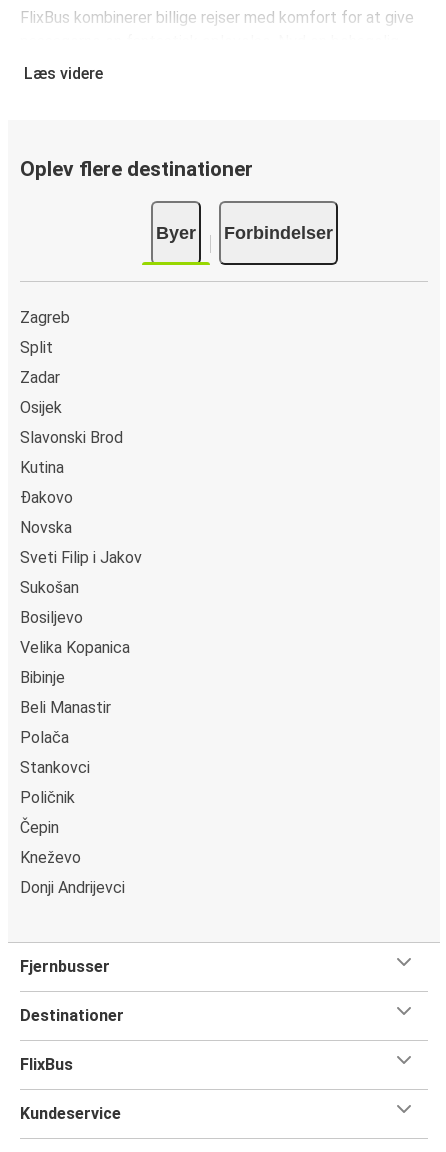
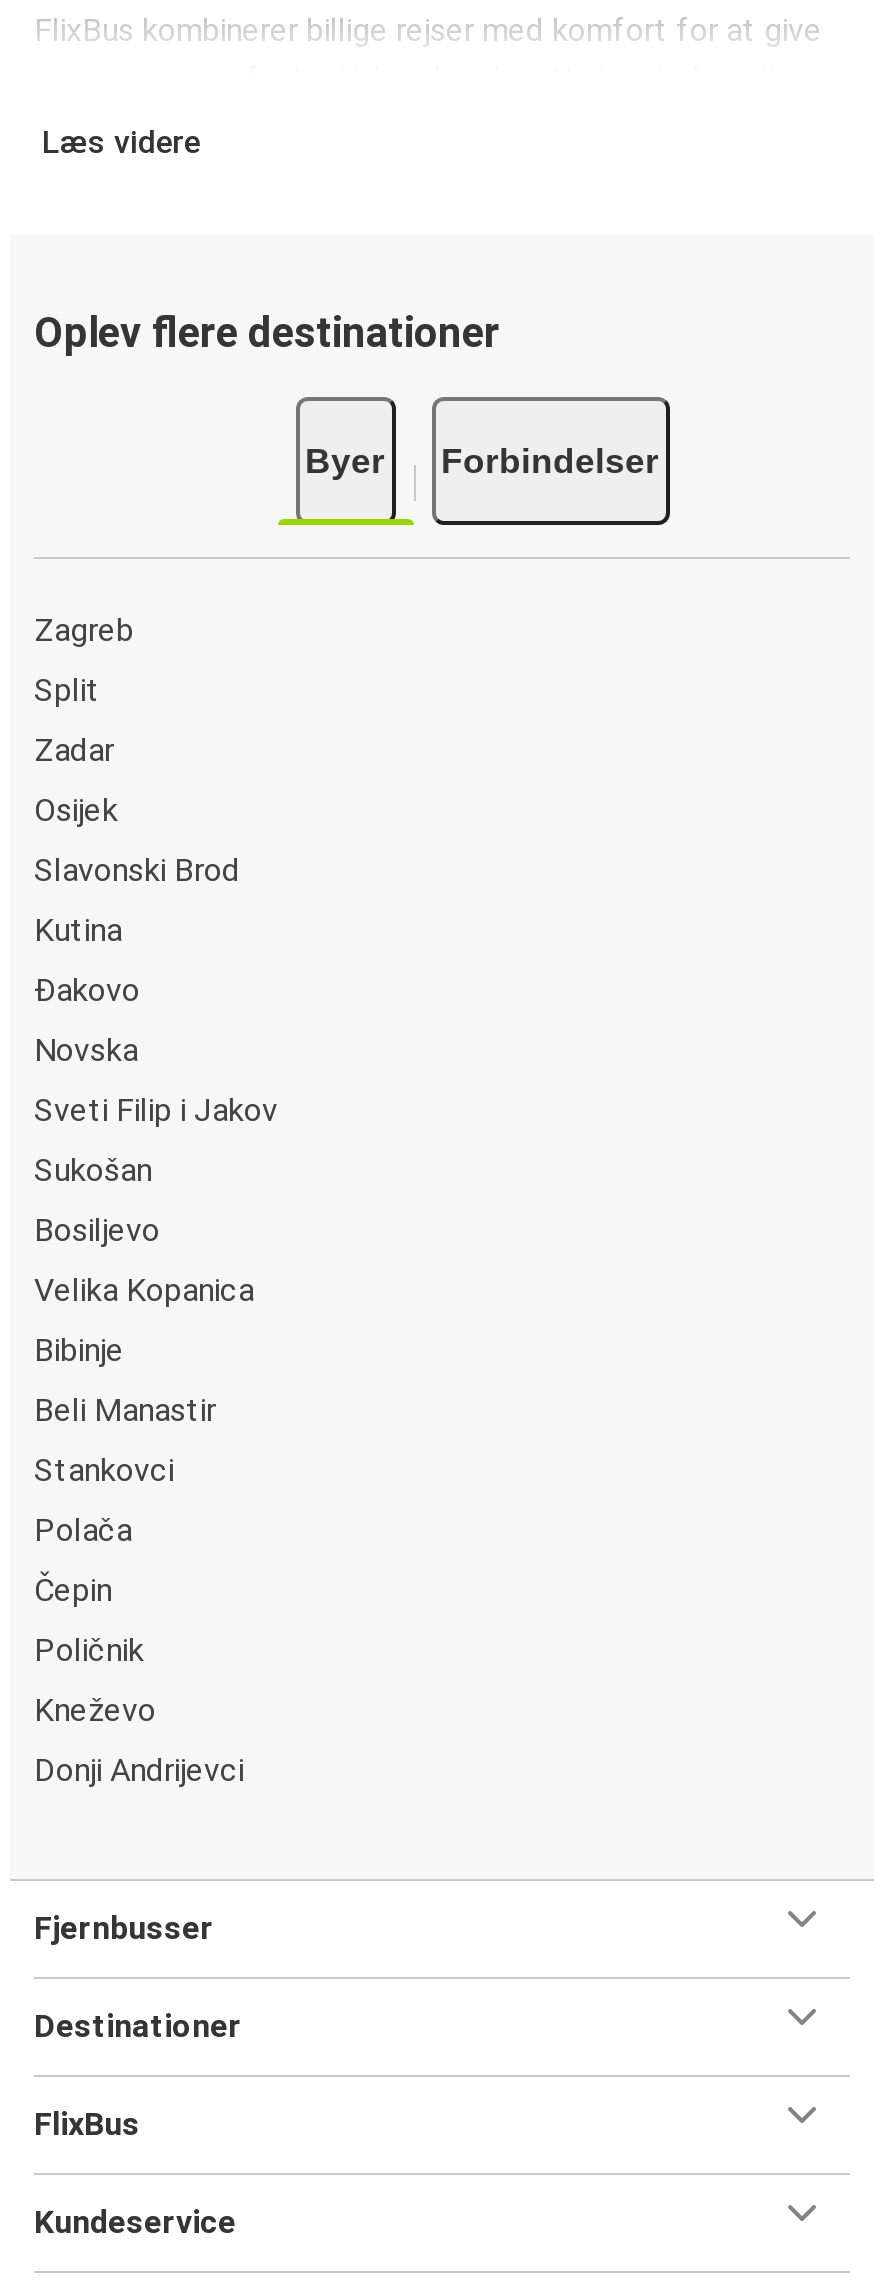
moved [20,727,69,746] -> [34,1510,132,1548]: Polača
moved [20,757,90,776] -> [34,1450,174,1488]: Stankovci
moved [20,787,75,806] -> [34,1630,144,1668]: Poličnik
moved [20,817,59,836] -> [34,1570,112,1608]: Čepin

